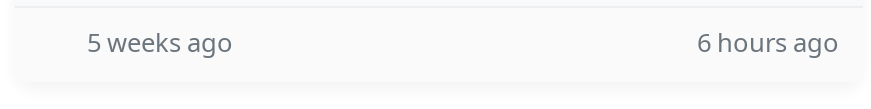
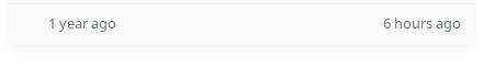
[87,24,233,60] 5 weeks ago -> [48,13,116,33] 1 year ago

